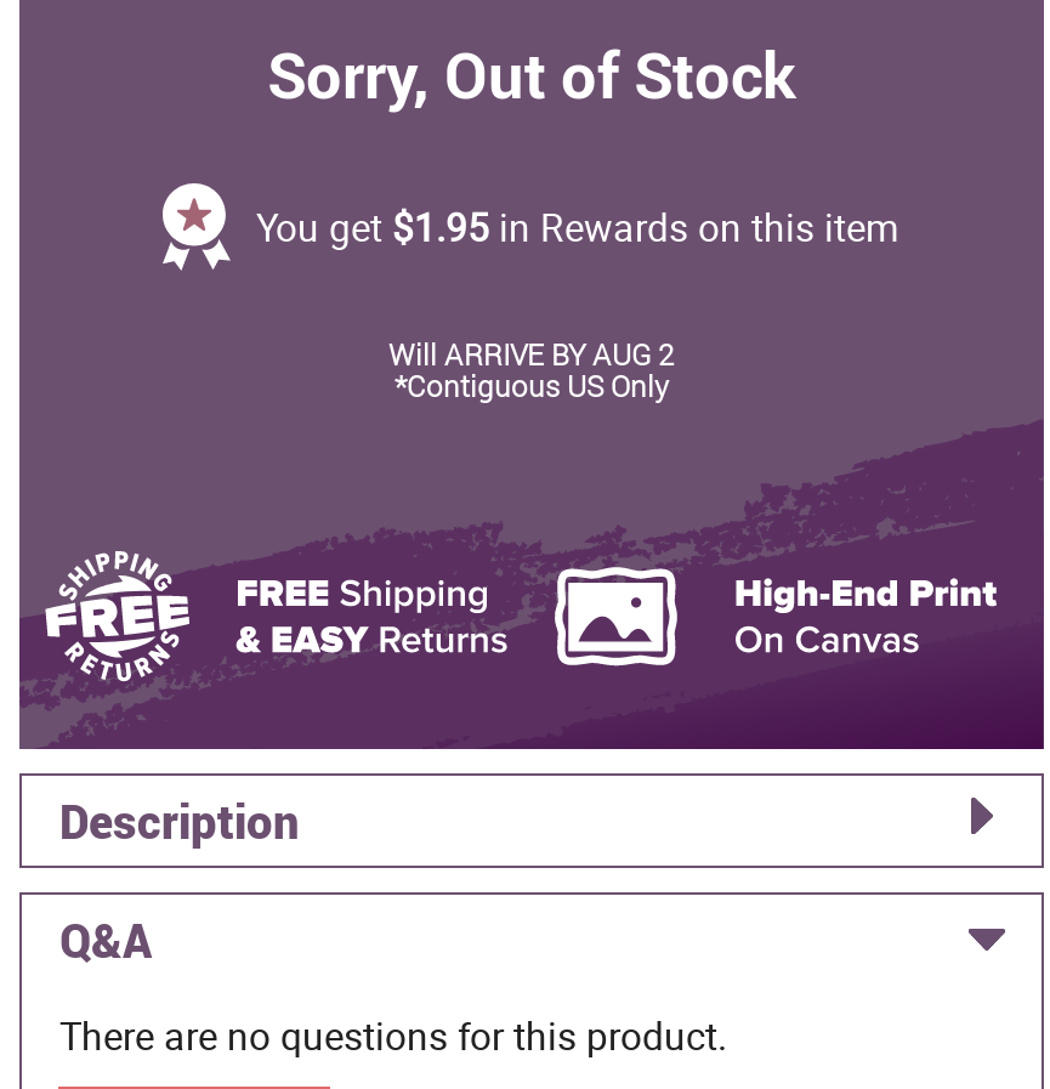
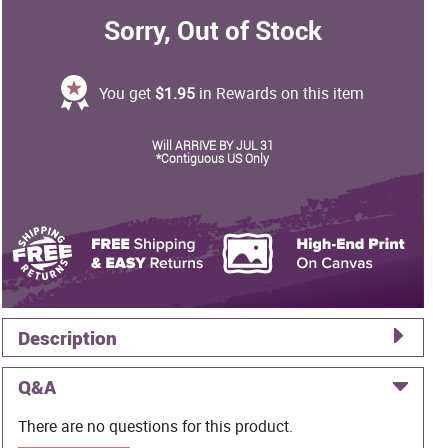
[388,333,675,372] Will ARRIVE BY AUG 2 -> [152,137,274,153] Will ARRIVE BY JUL 31

